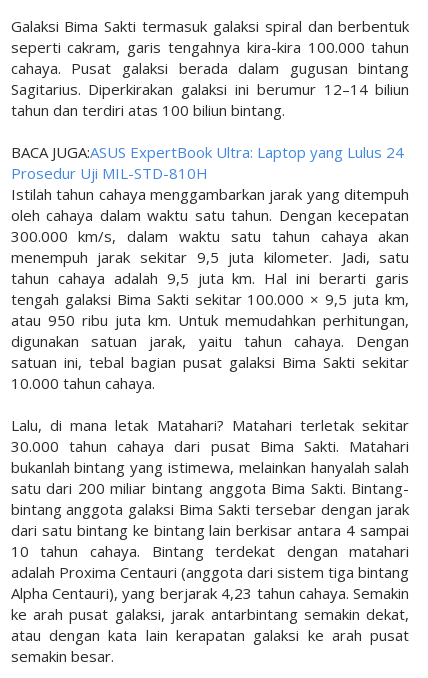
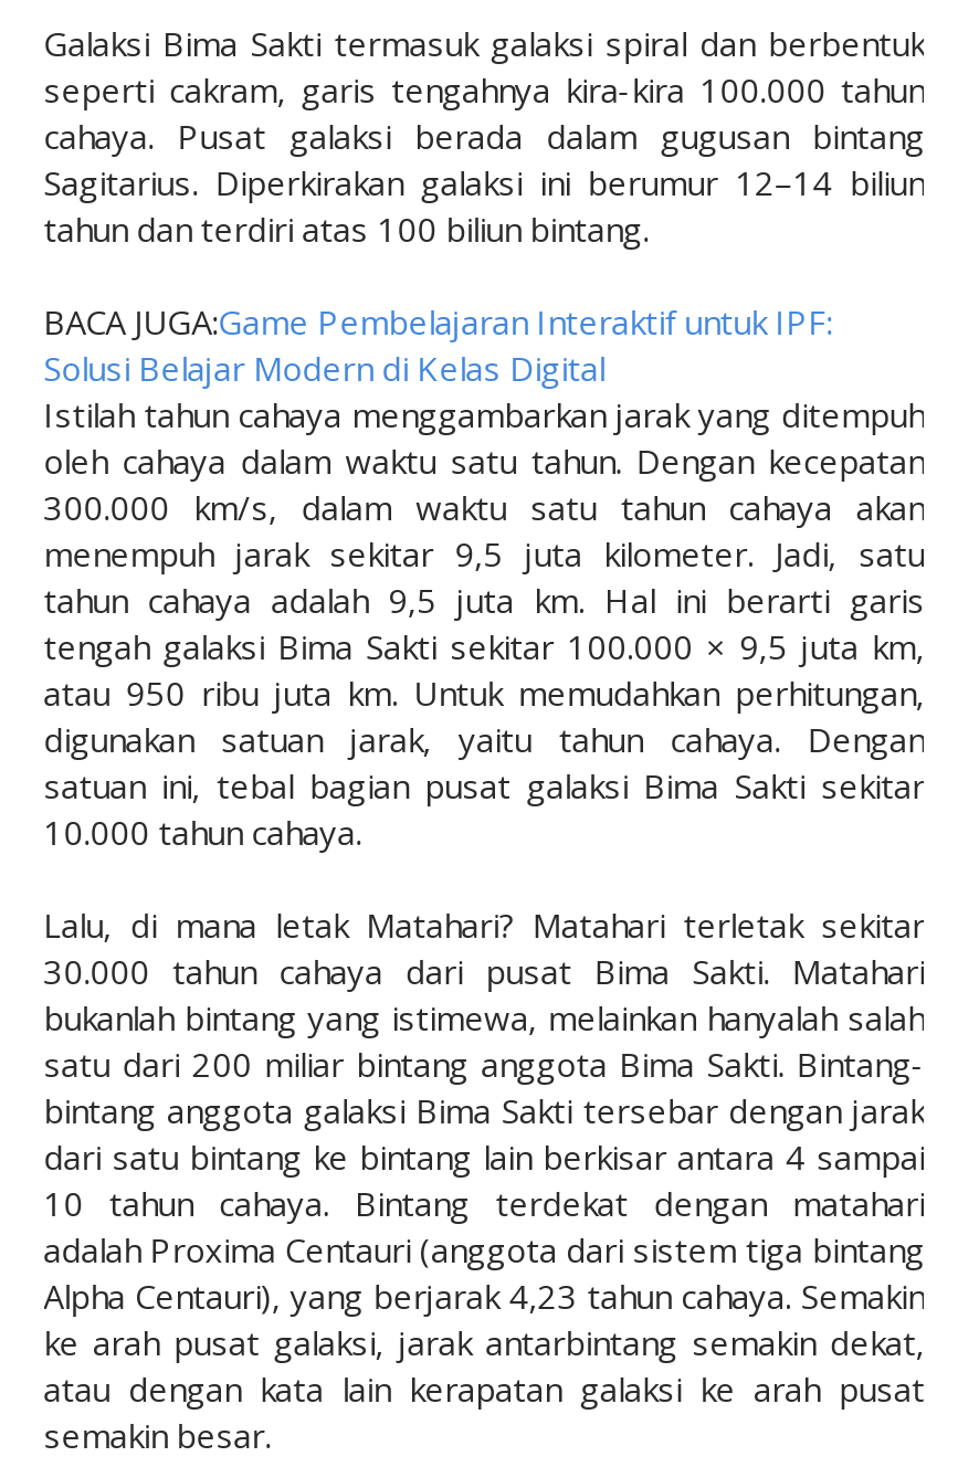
[11,142,404,183] BACA JUGA:ASUS ExpertBook Ultra: Laptop yang Lulus 24 | Prosedur Uji MIL-STD-810H -> [43,299,832,390] BACA JUGA:Game Pembelajaran Interaktif untuk IPF: | Solusi Belajar Modern di Kelas Digital

